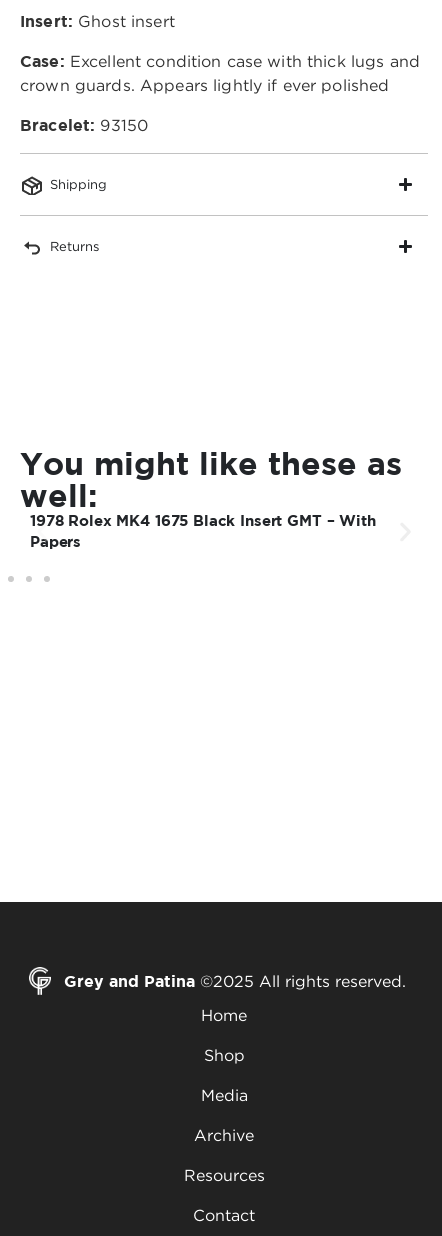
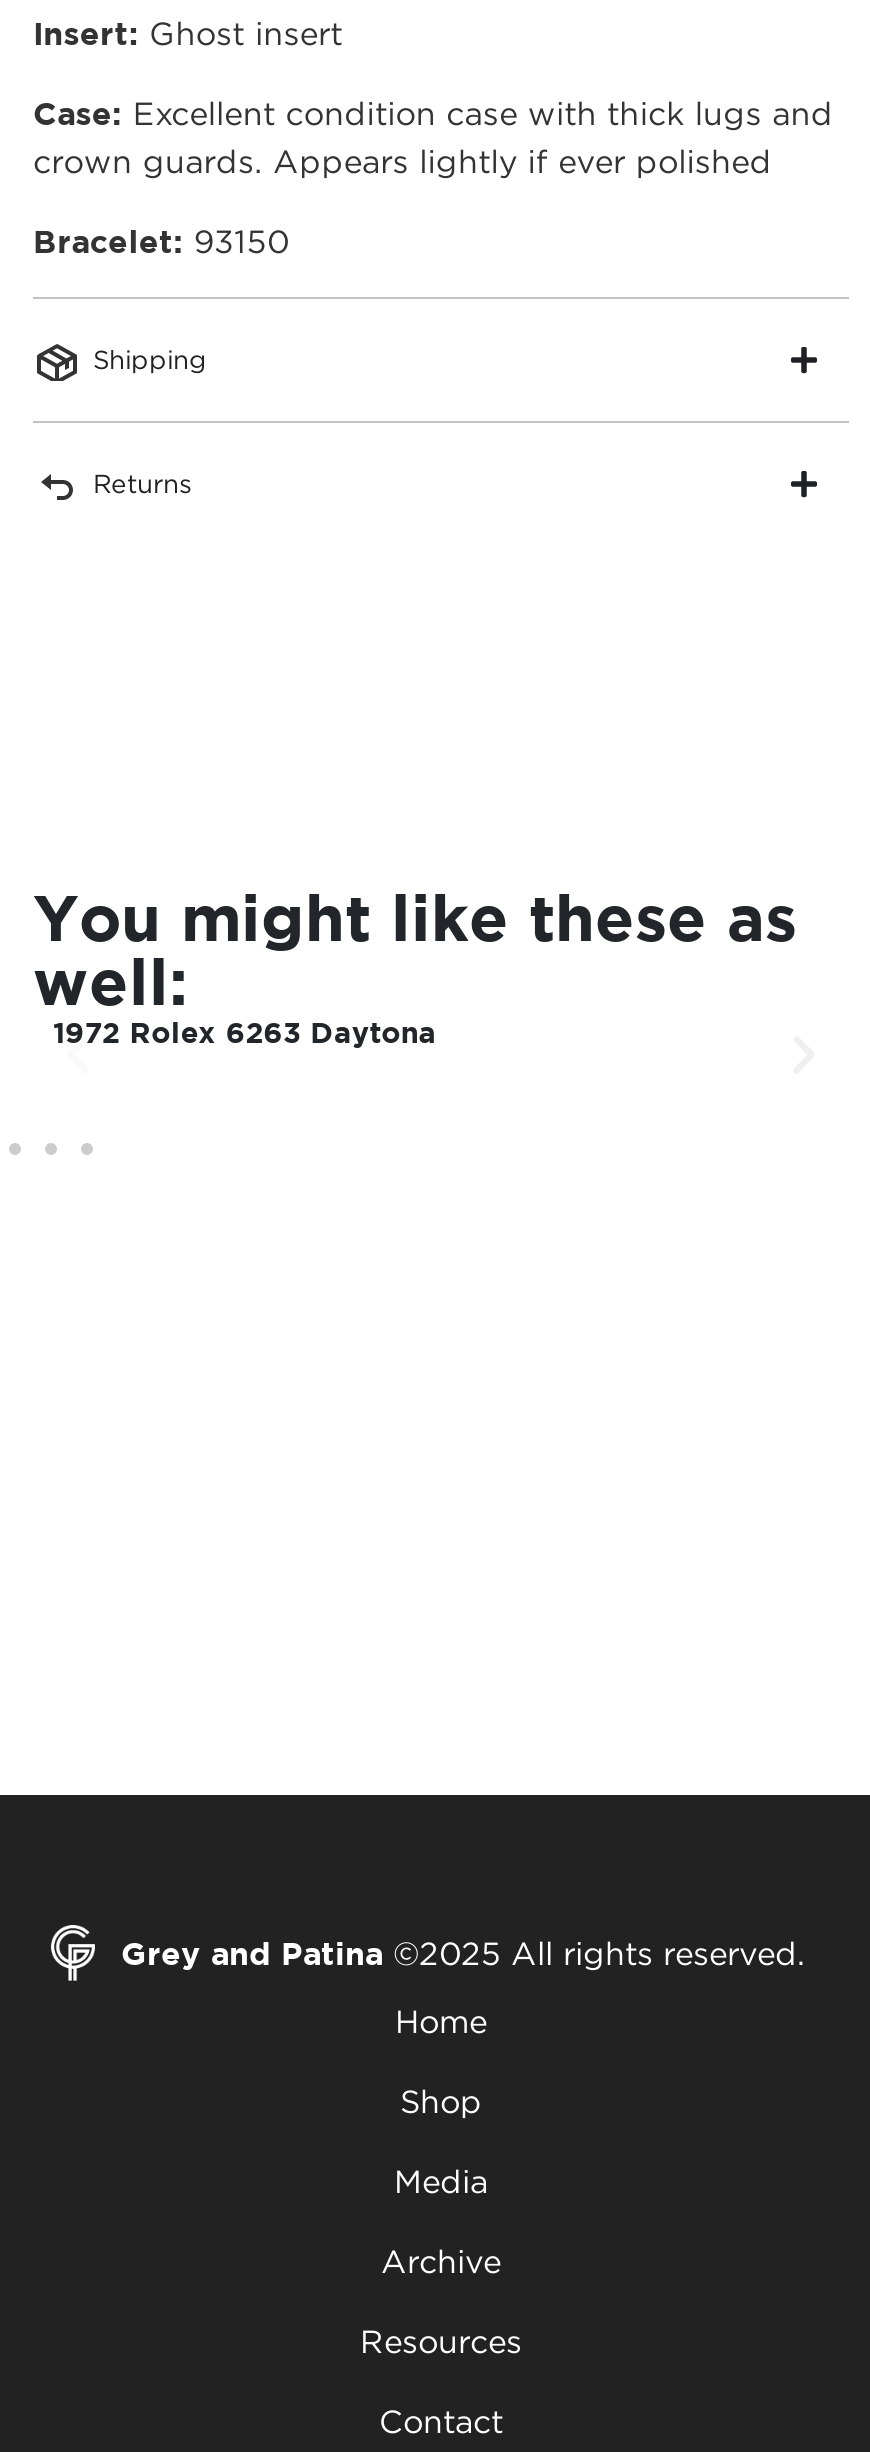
[30,512,376,550] 1978 Rolex MK4 1675 Black Insert GMT – With | Papers -> [53,1014,436,1048] 1972 Rolex 6263 Daytona

